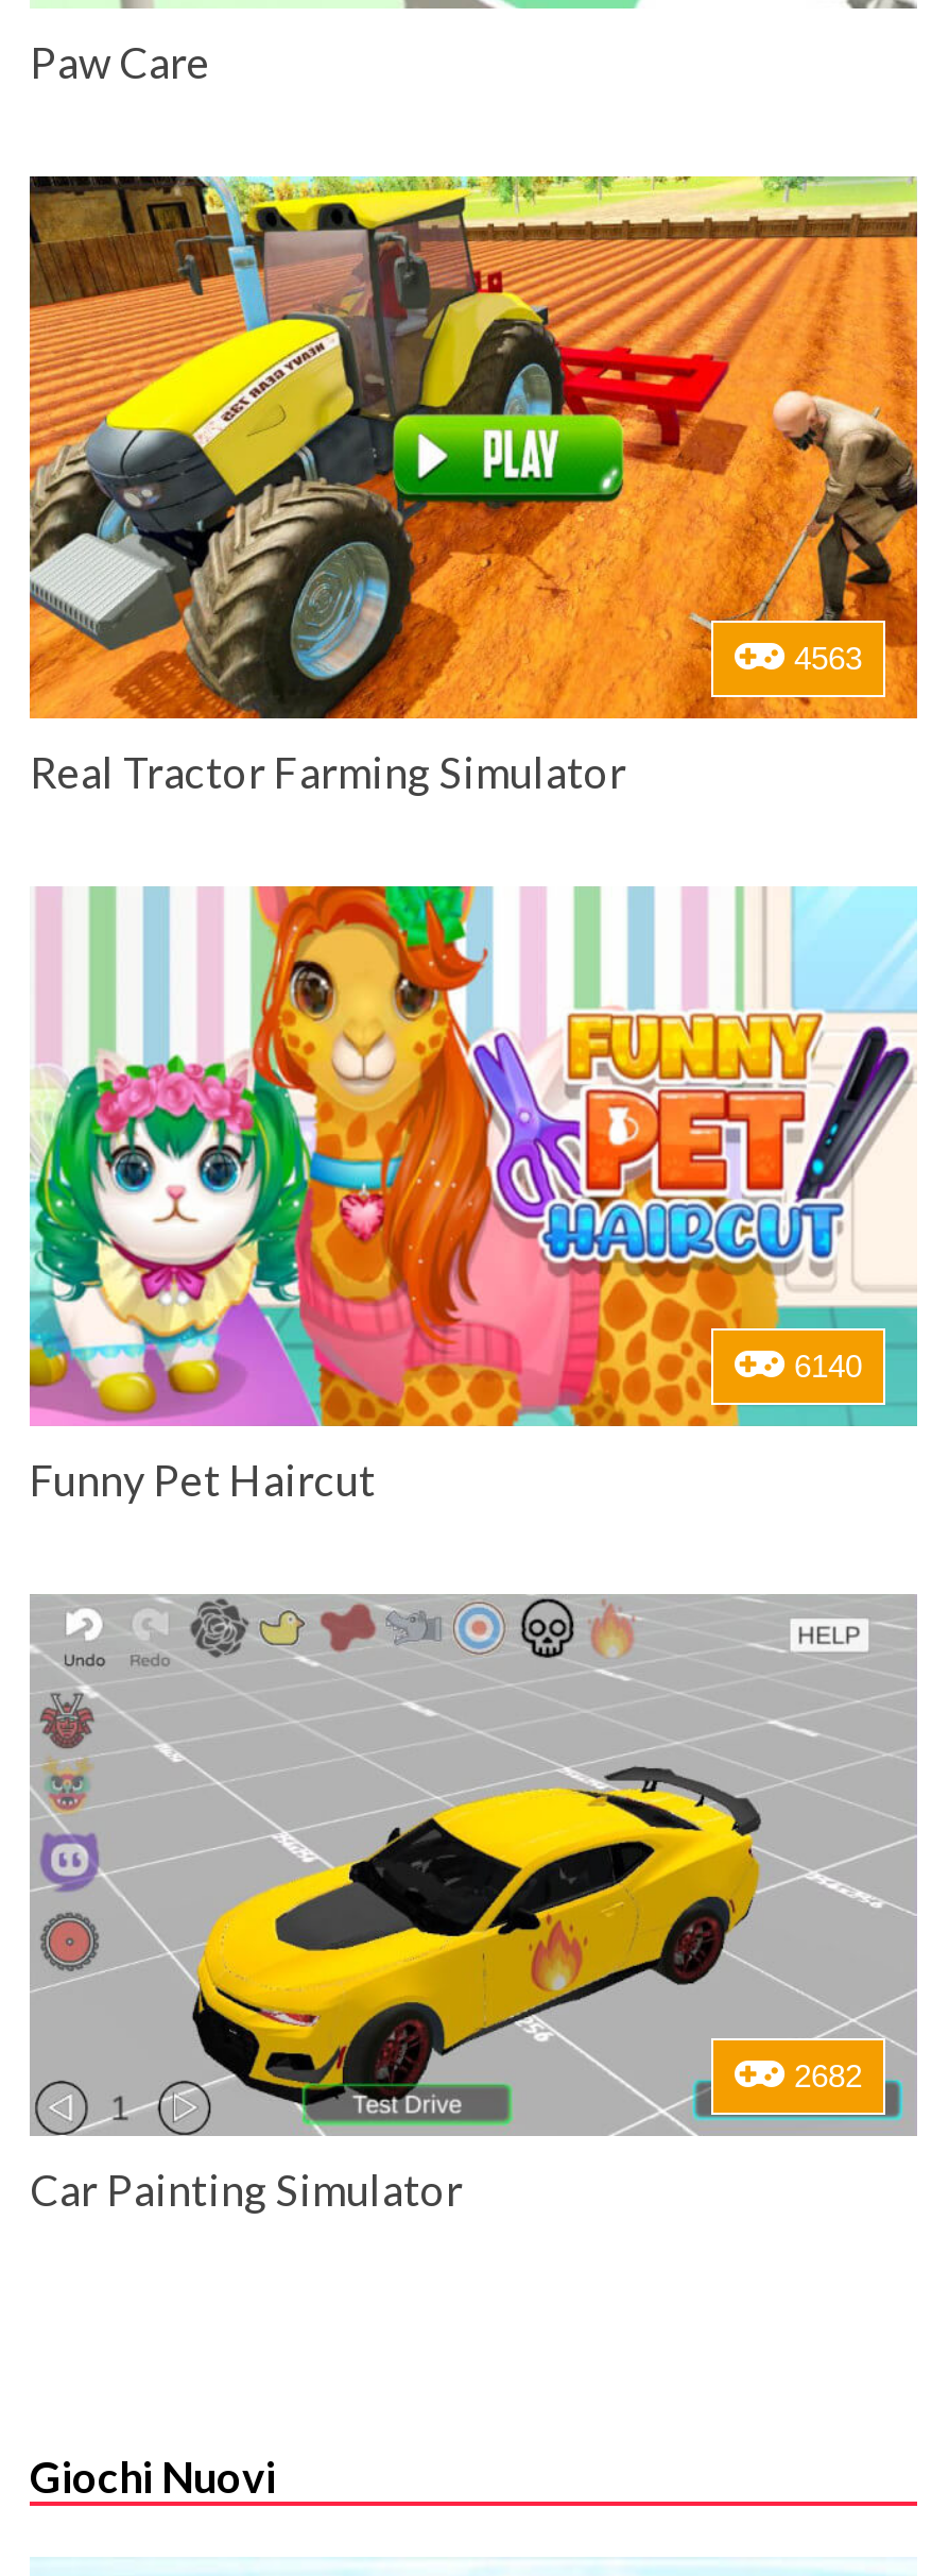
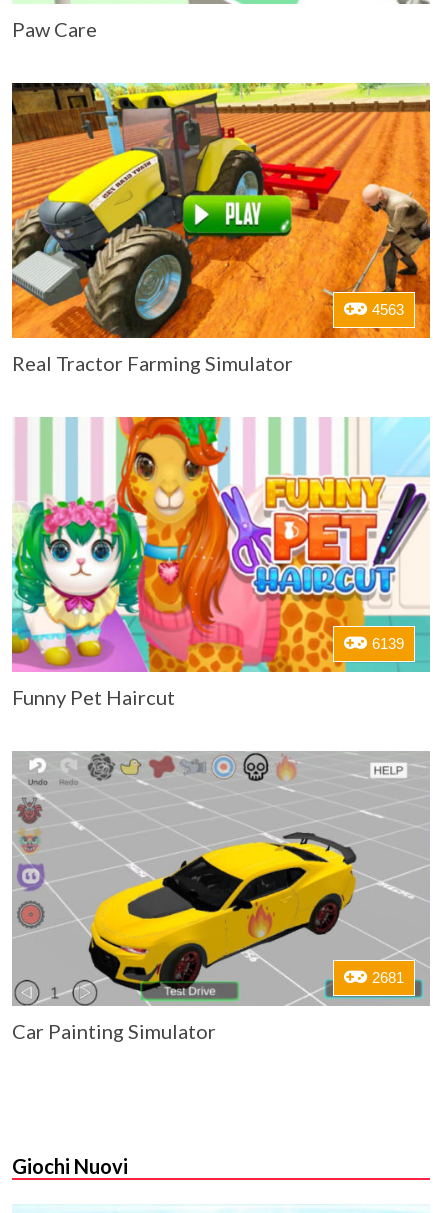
[794,1349,862,1385] 6140 -> [372,635,404,652] 6139
[794,2058,862,2094] 2682 -> [372,969,404,986] 2681

